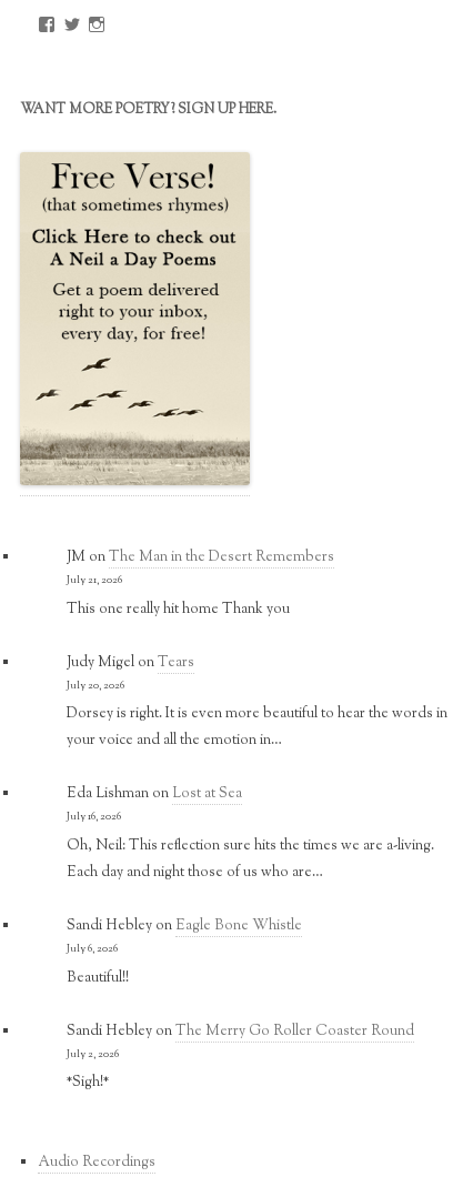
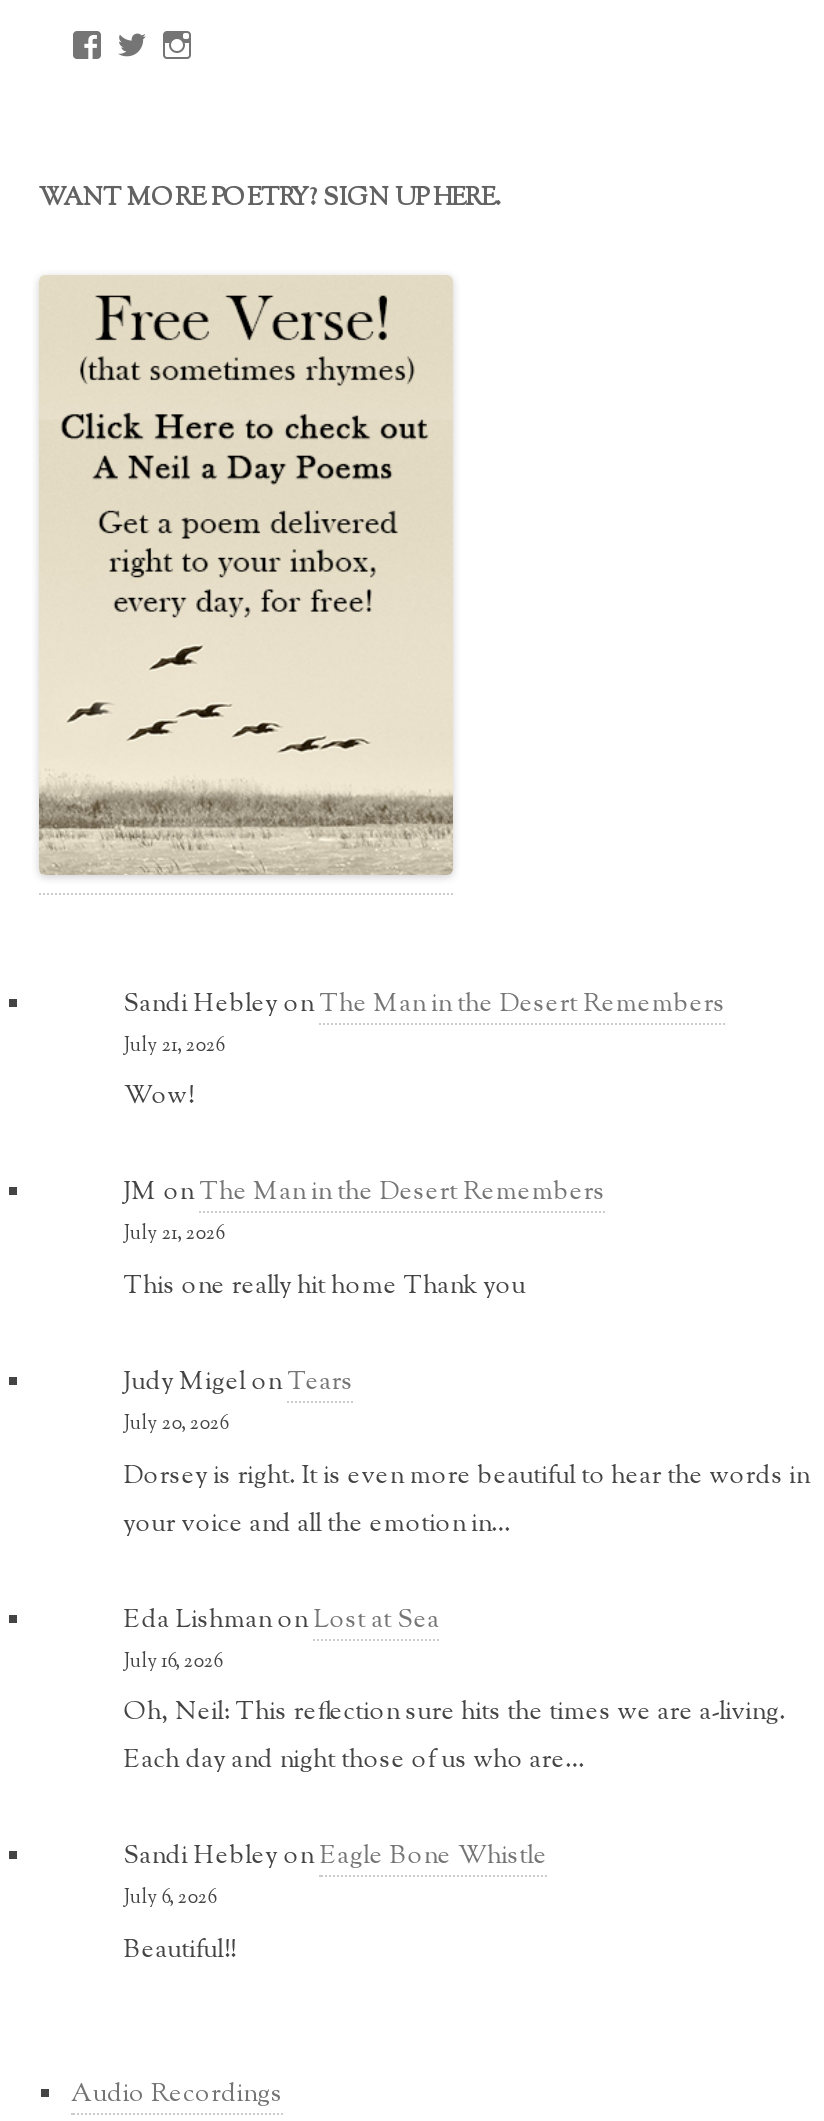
none -> [123,986,725,1116] Sandi Hebley onThe Man in the Desert Remembers | July 21, 2026 | Wow!
moved [67,547,448,988] -> [123,1176,809,1969]: JM onThe Man in the Desert Remembers | July 21, 2026 | This one really hit home Thank you | ... | July 6, 2026 | Beautiful!!
[67,1021,414,1093] Sandi Hebley onThe Merry Go Roller Coaster Round | July 2, 2026 | *Sigh!* -> none

